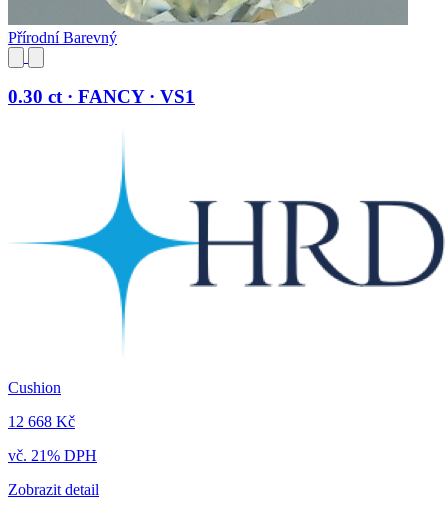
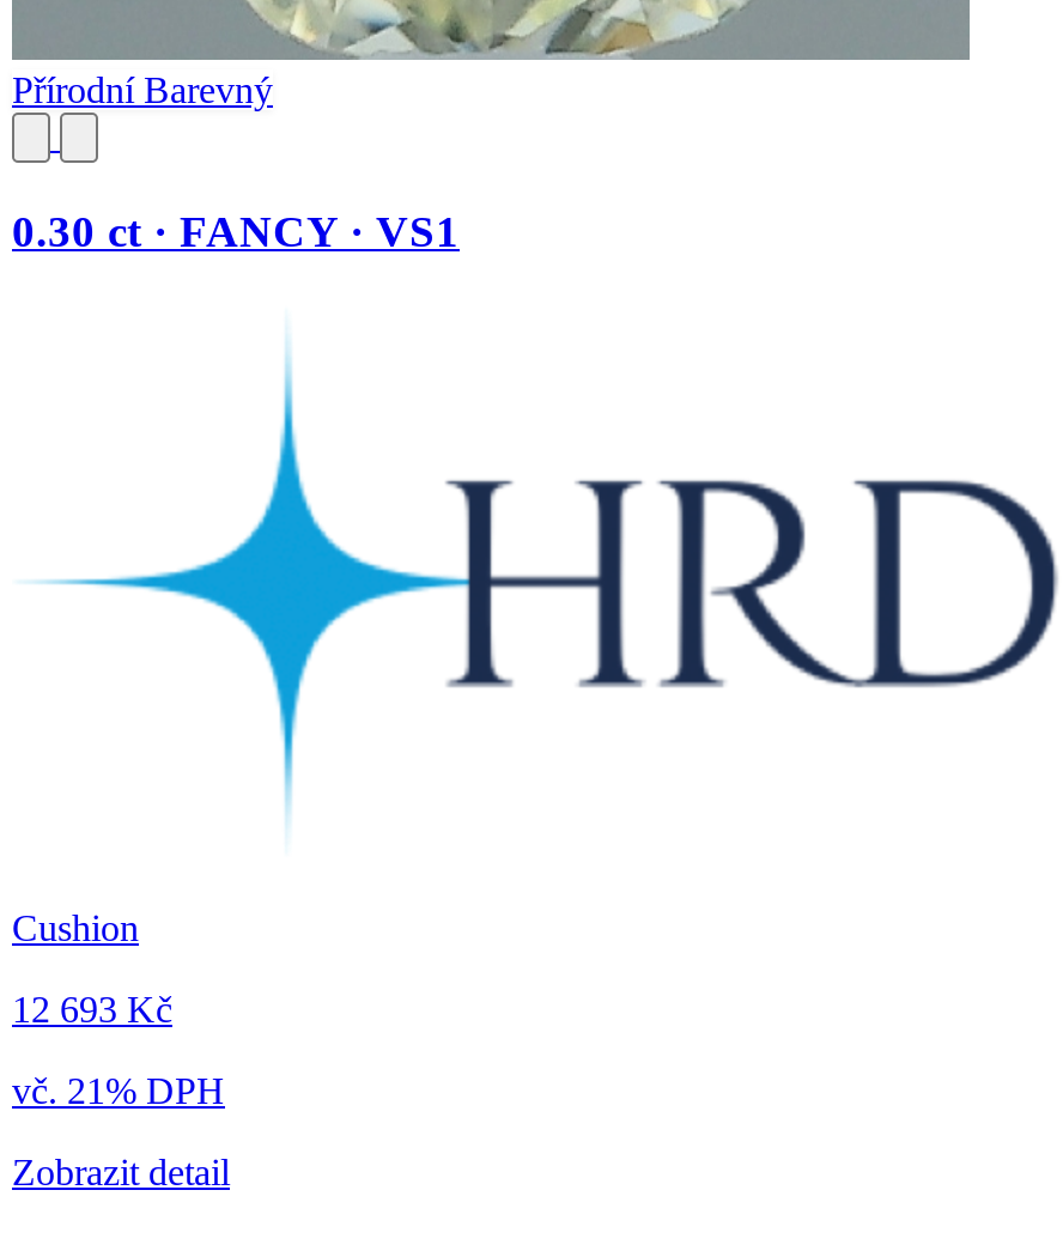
[8,413,75,430] 12 668 Kč -> [12,989,172,1029] 12 693 Kč

